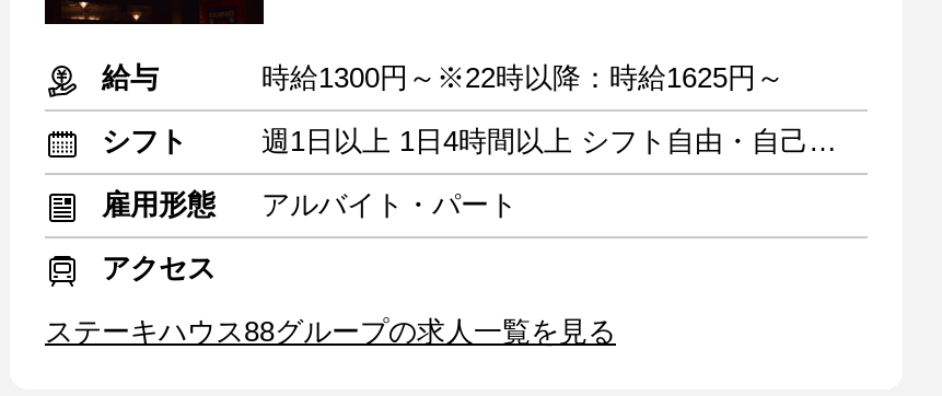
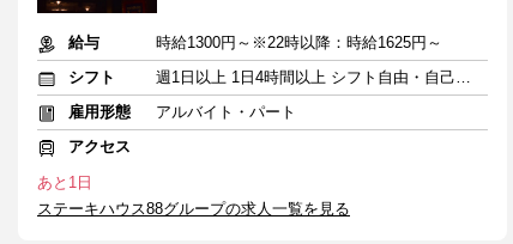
none -> [37,173,92,191] あと1日

